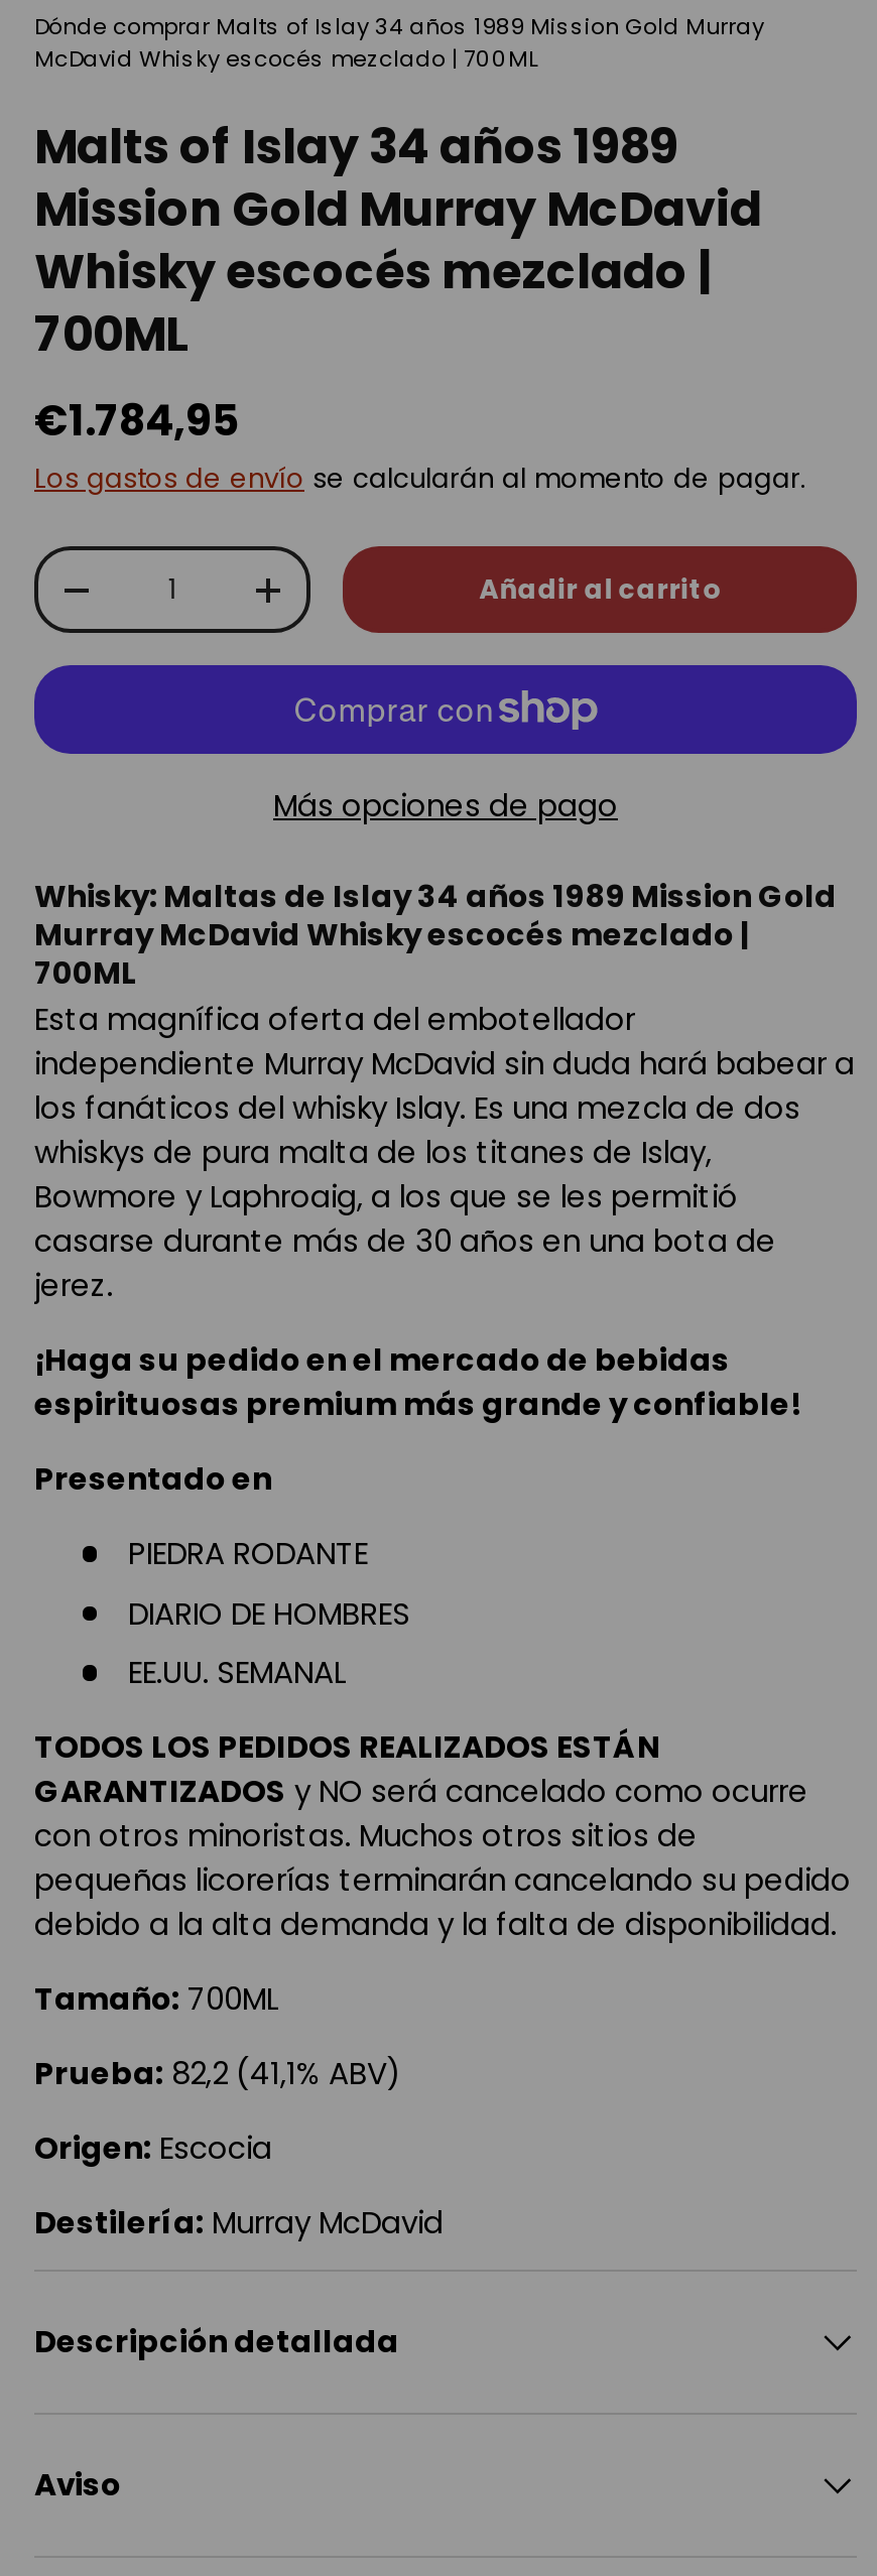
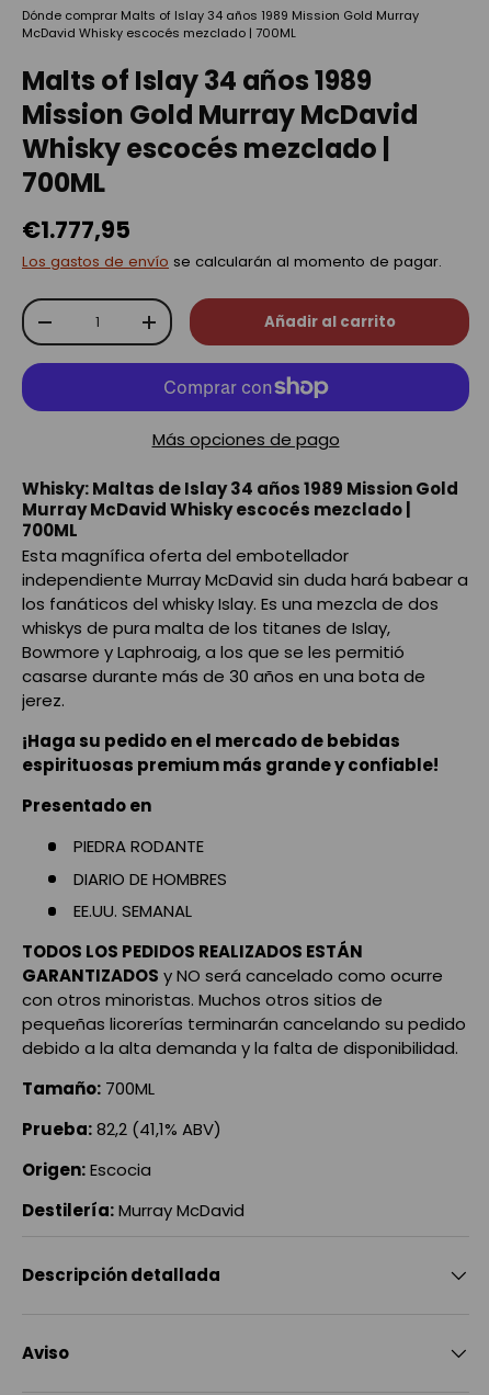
[34,391,240,449] €1.784,95 -> [22,214,130,246] €1.777,95

